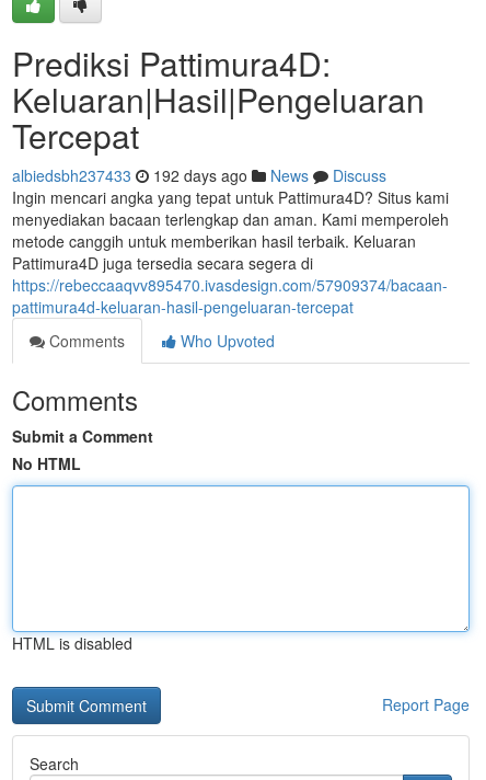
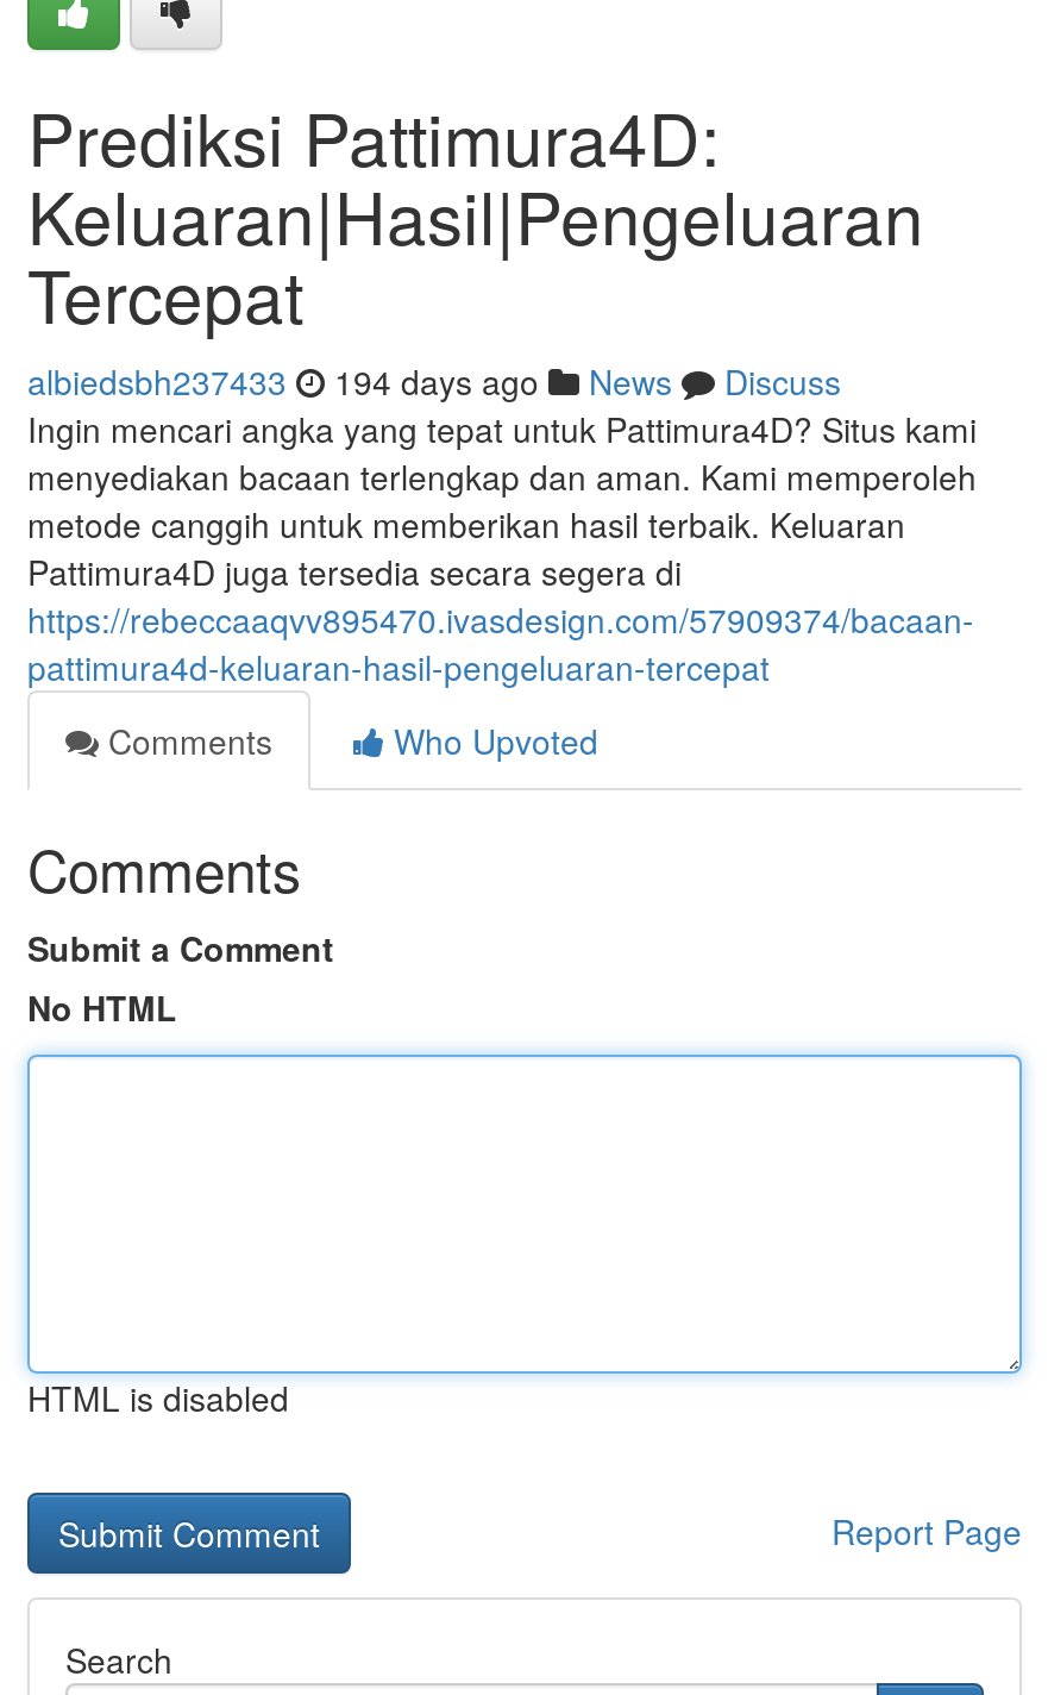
[12,164,386,186] albiedsbh237433 192 days ago News Discuss -> [27,357,841,405] albiedsbh237433 194 days ago News Discuss

